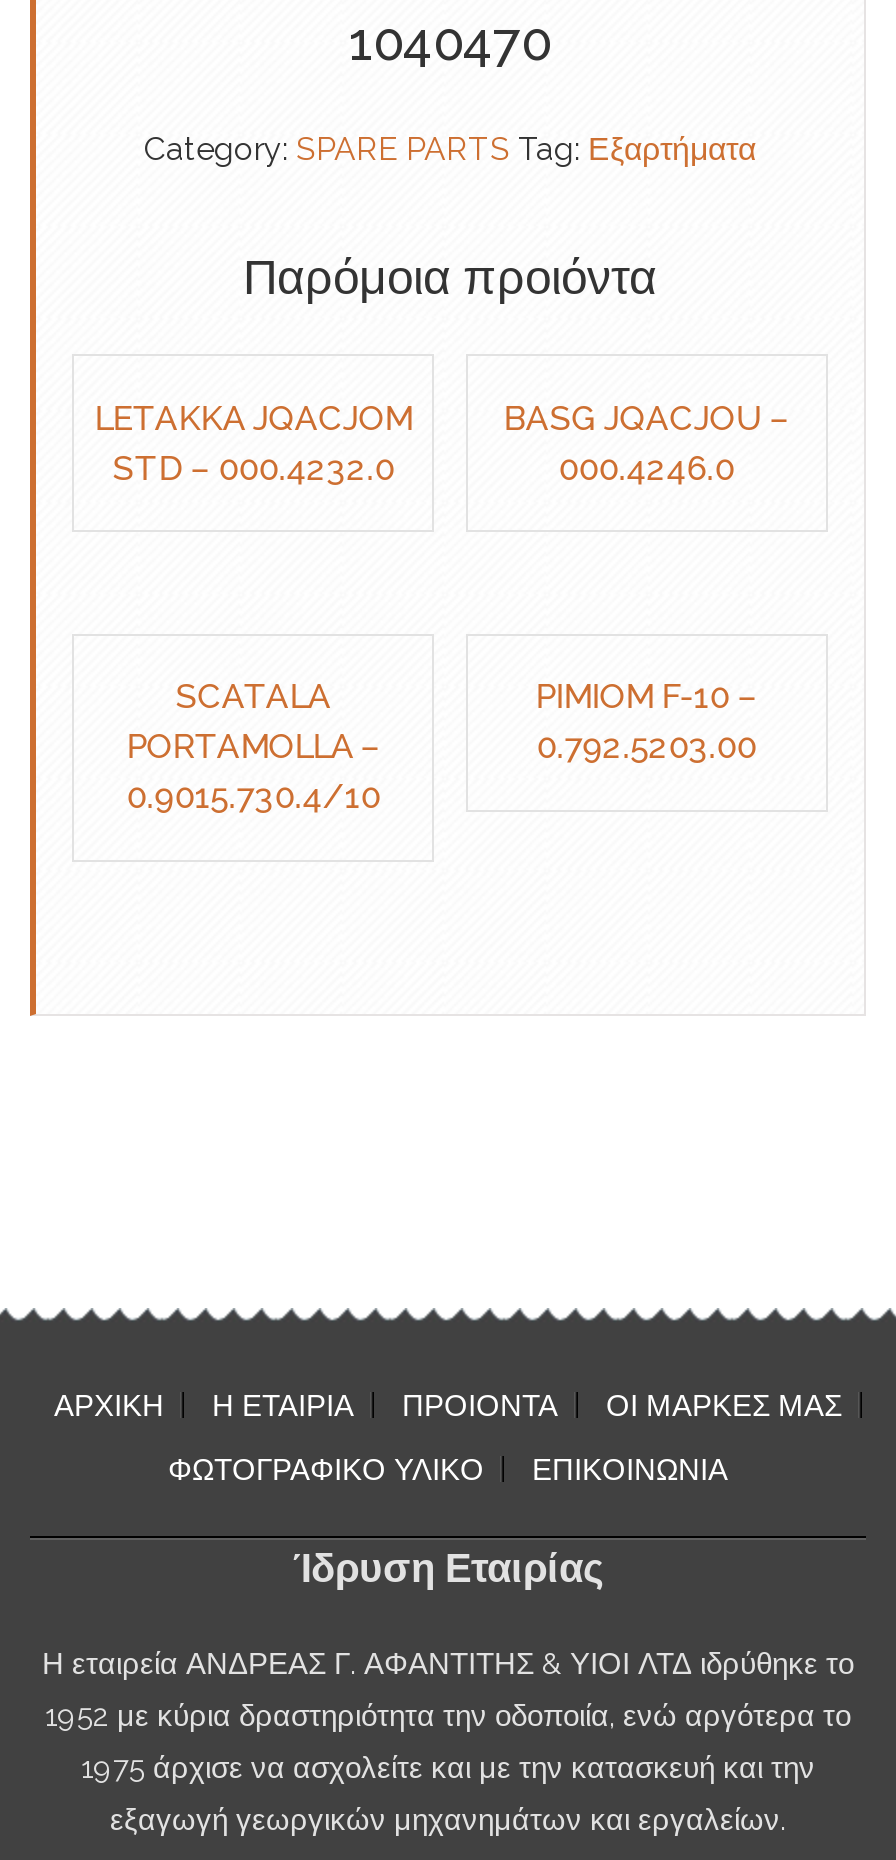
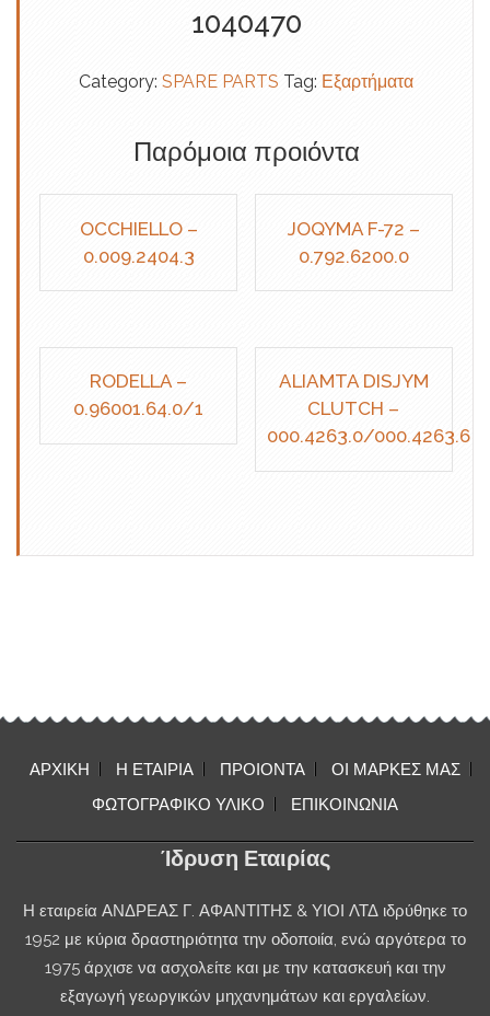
[94,397,412,487] LETAKKA JQACJOM | STD – 000.4232.0 -> [80,217,198,267] OCCHIELLO – | 0.009.2404.3
[504,397,790,487] BASG JQACJOU – | 000.4246.0 -> [287,217,420,267] JOQYMA F-72 – | 0.792.6200.0
[126,677,380,817] SCATALA | PORTAMOLLA – | 0.9015.730.4/10 -> [73,370,204,420] RODELLA – | 0.96001.64.0/1
[536,677,758,767] PIMIOM F-10 – | 0.792.5203.00 -> [266,370,470,447] ALIAMTA DISJYM | CLUTCH – | 000.4263.0/000.4263.6

